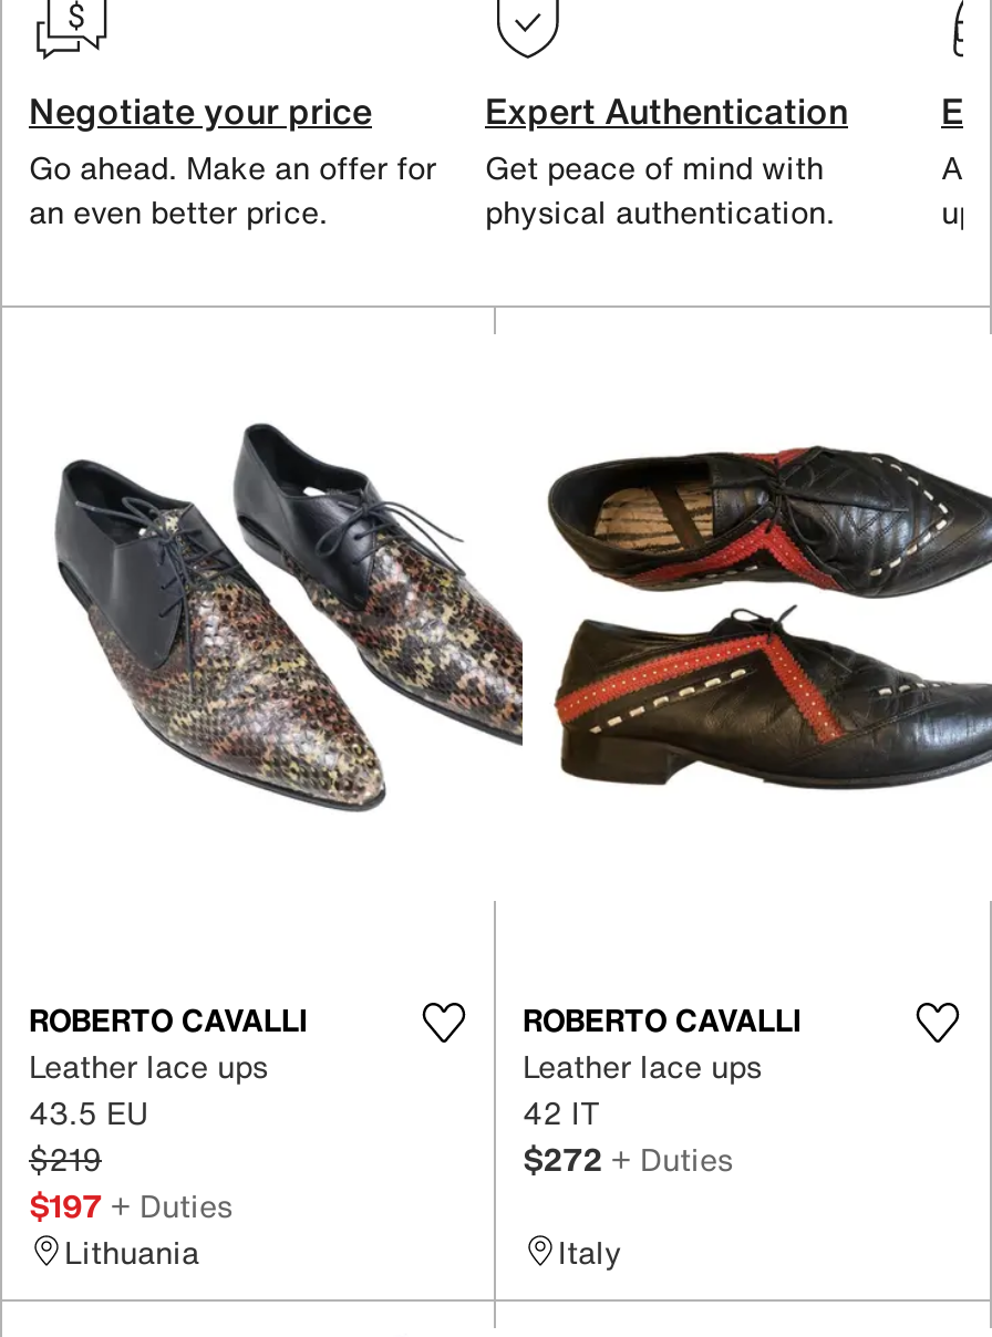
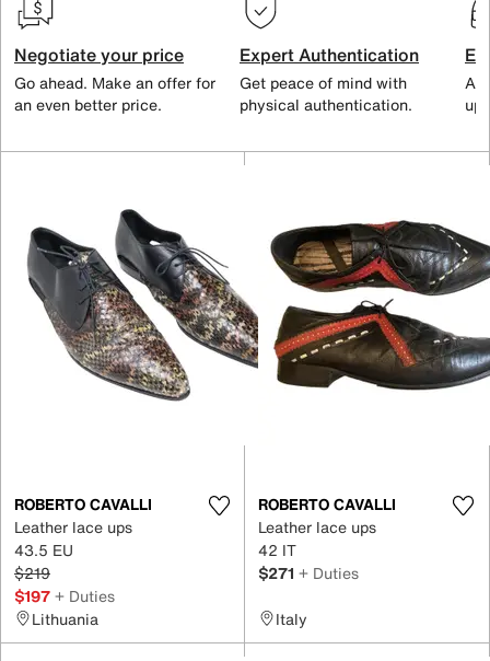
[523,1134,733,1181] $272 + Duties -> [258,561,359,584] $271 + Duties

